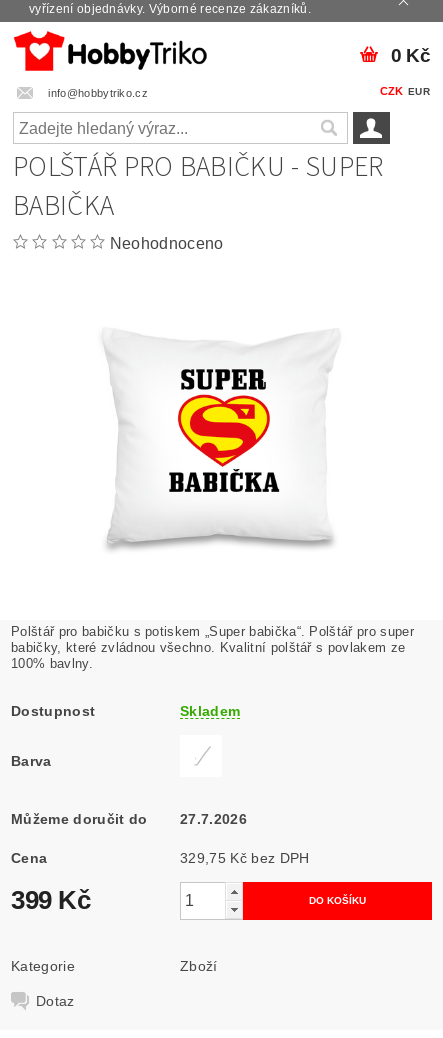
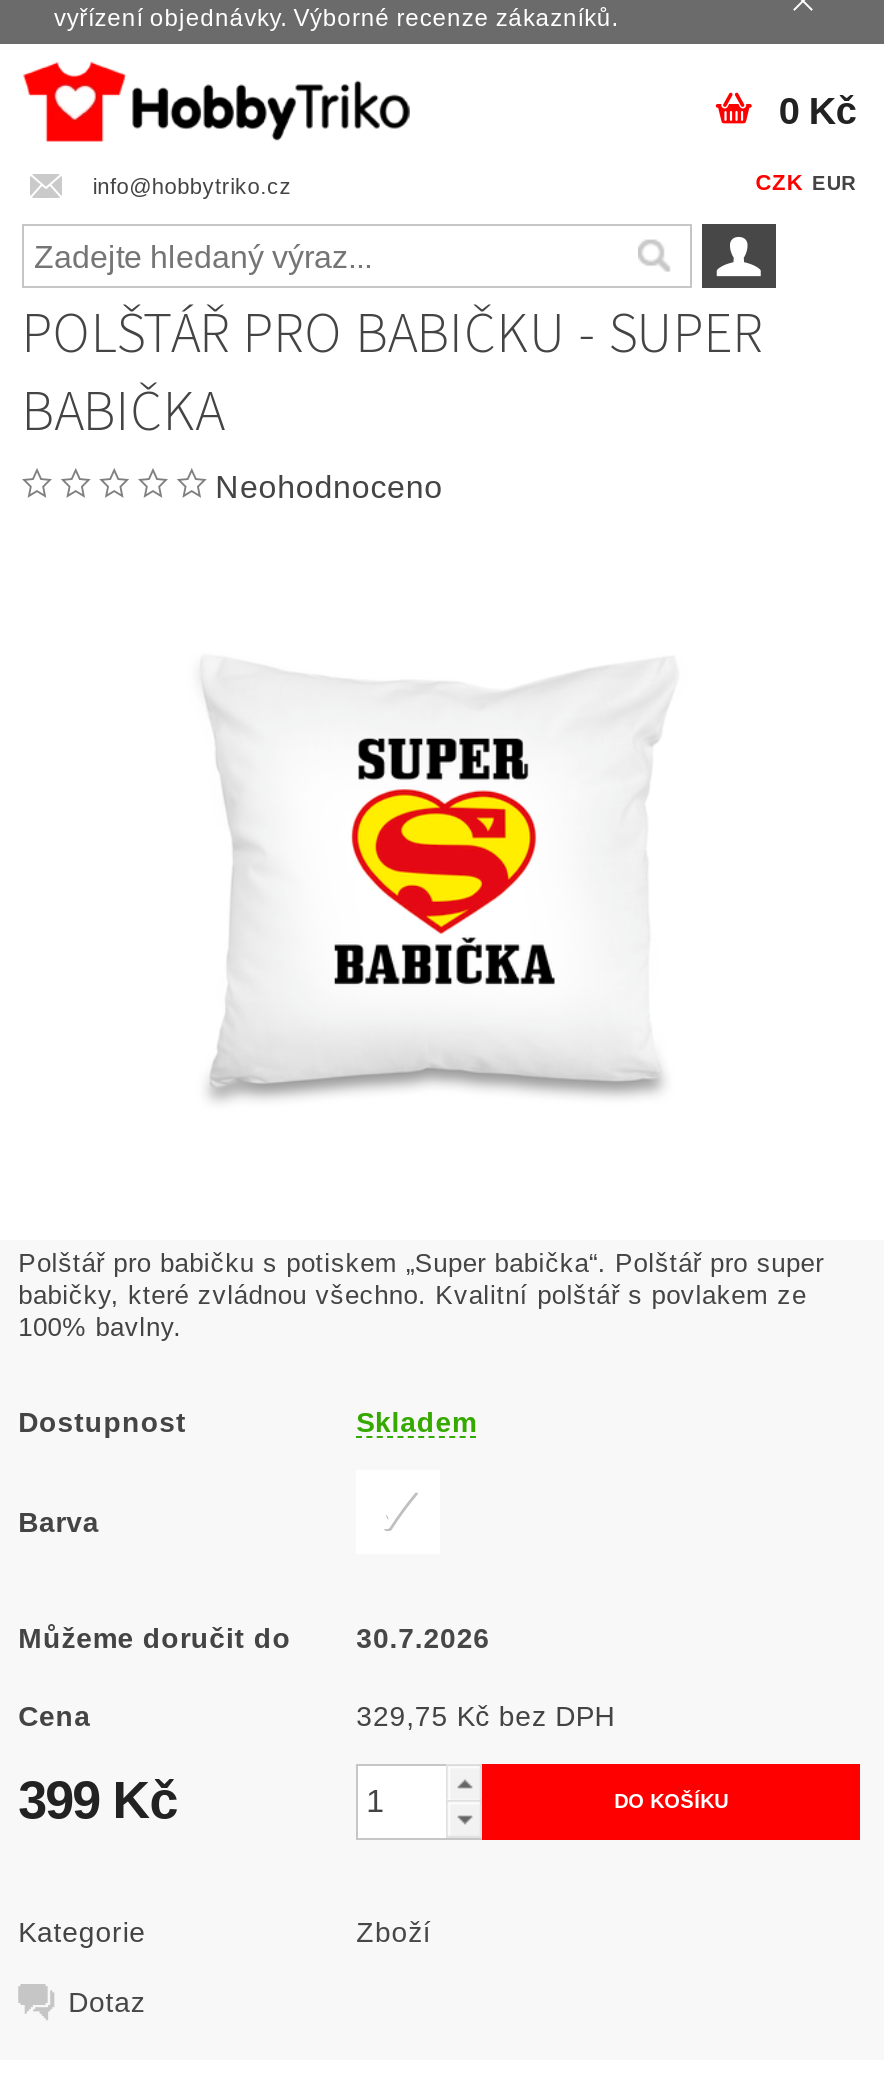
[180,811,247,827] 27.7.2026 -> [356,1622,490,1654] 30.7.2026

